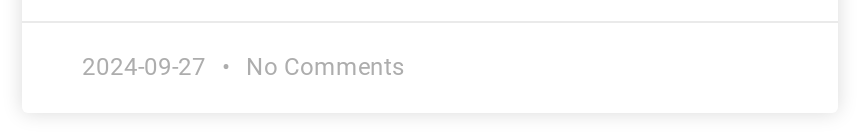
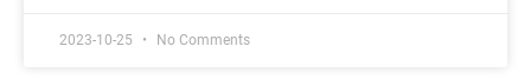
[82,54,404,82] 2024-09-27 No Comments -> [59,32,250,48] 2023-10-25 No Comments

